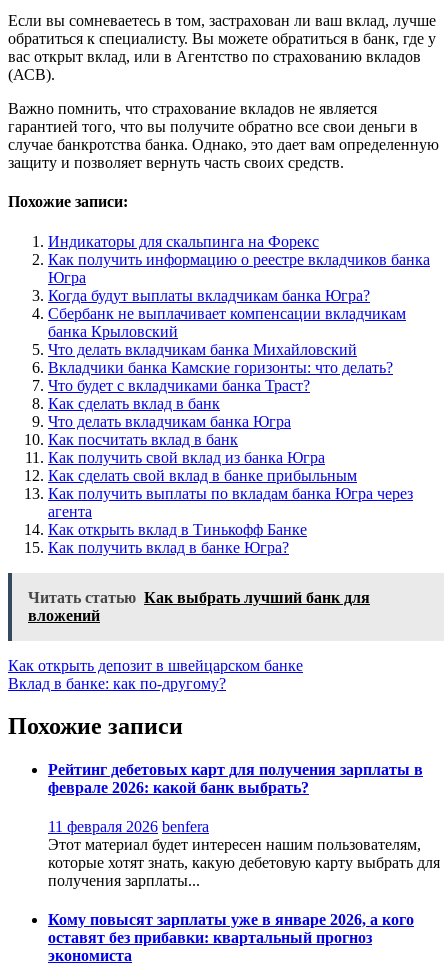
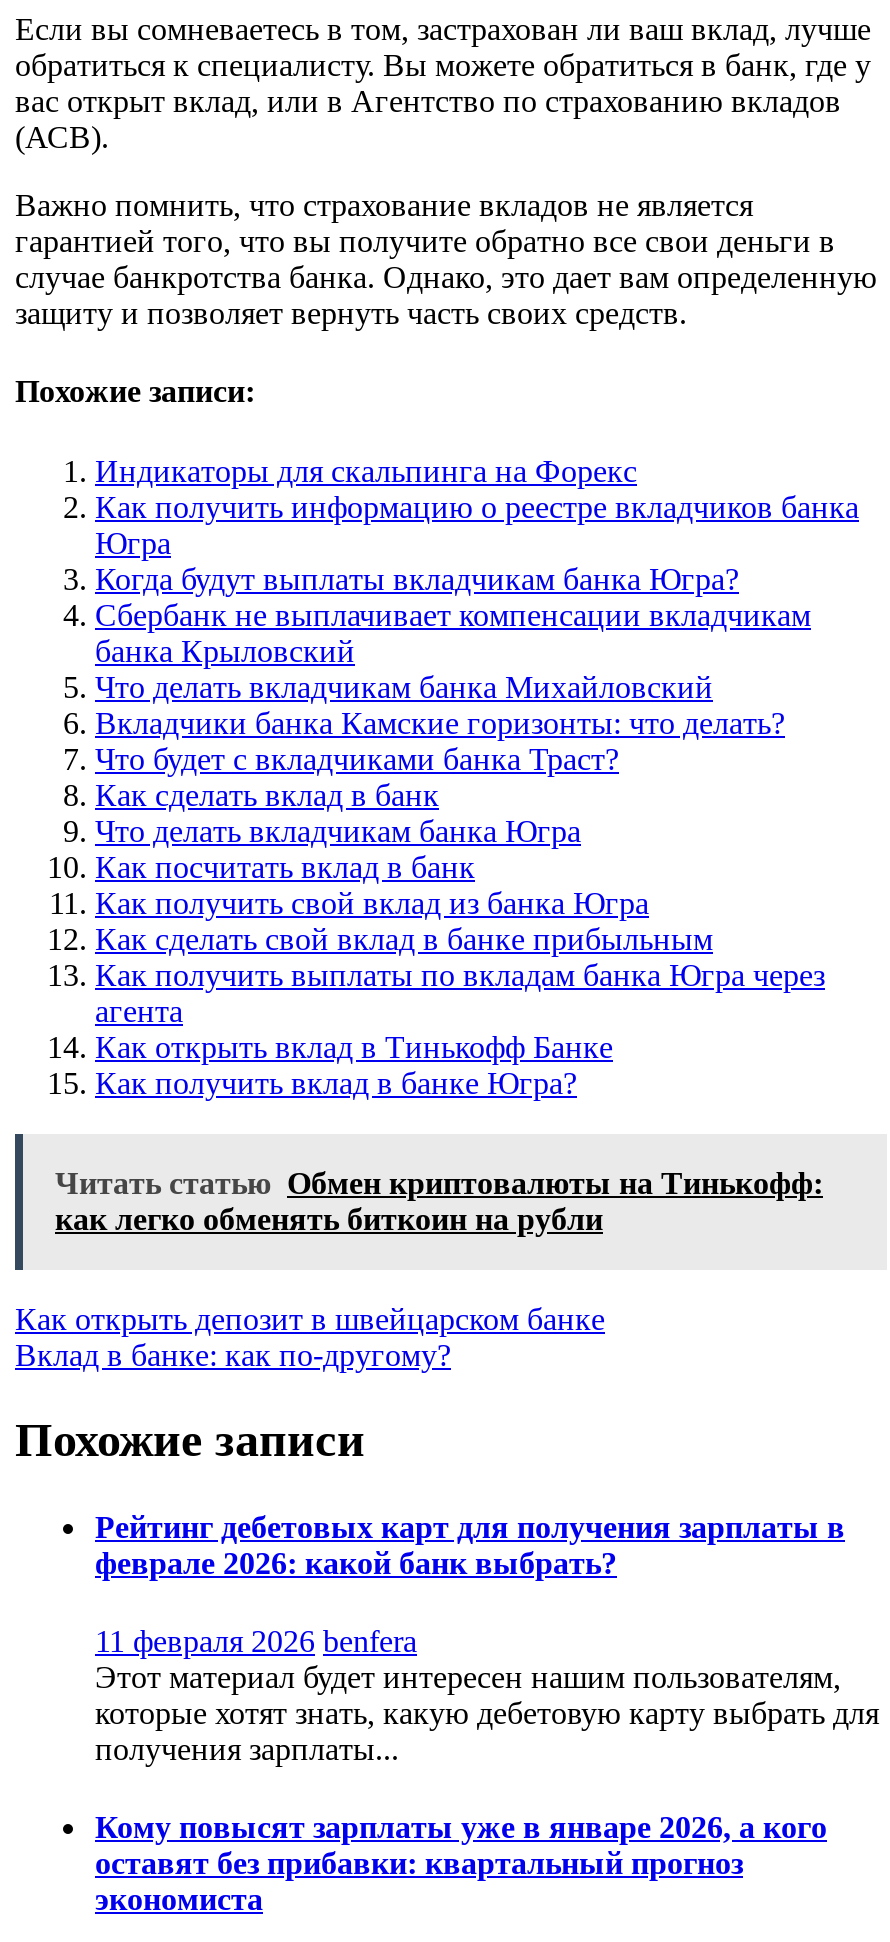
[28,589,370,624] Читать статью Как выбрать лучший банк для | вложений -> [55,1165,823,1235] Читать статью Обмен криптовалюты на Тинькофф: | как легко обменять биткоин на рубли

